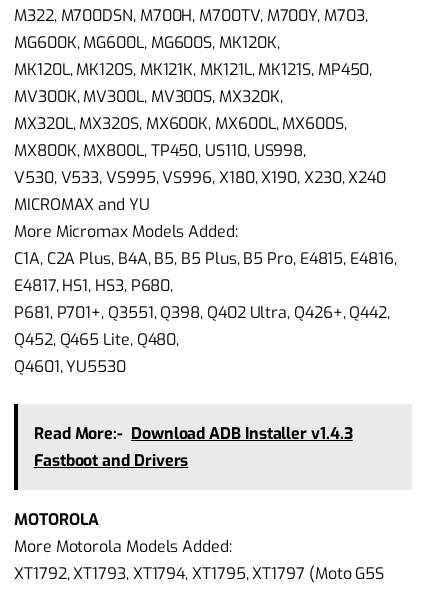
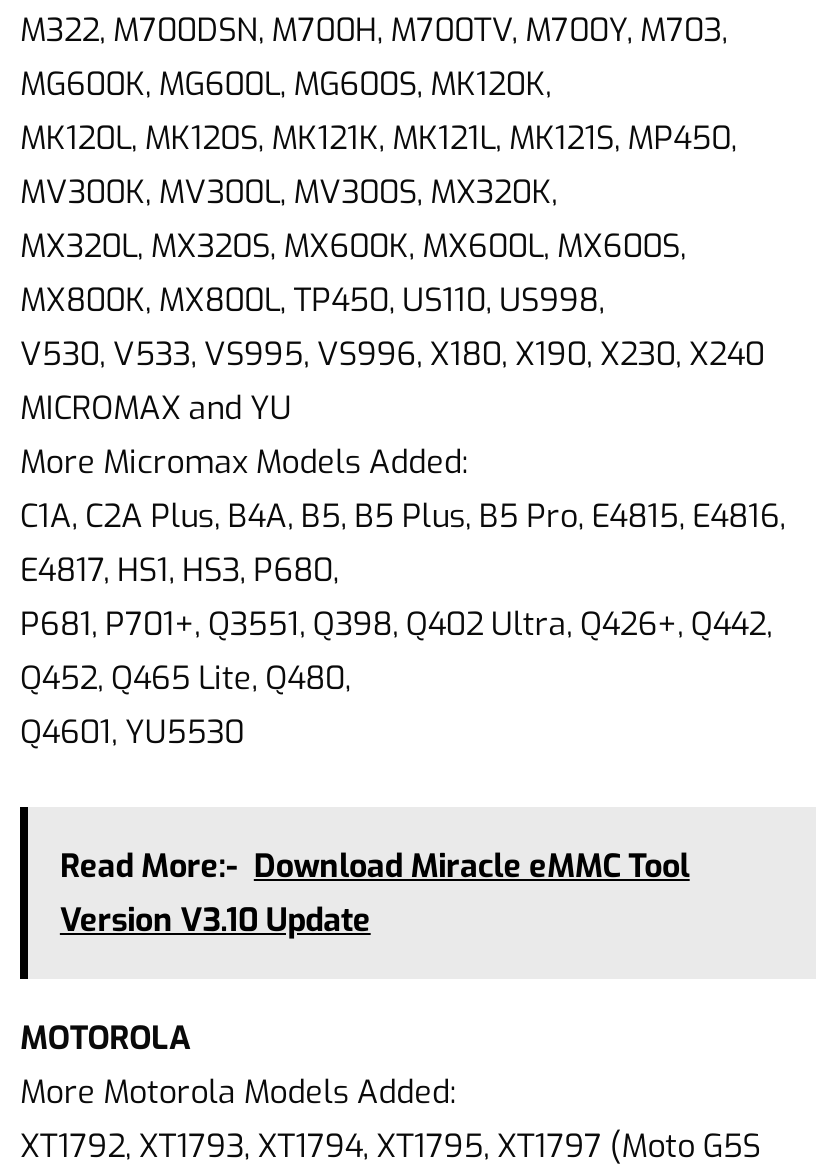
[34,423,353,471] Read More:- Download ADB Installer v1.4.3 | Fastboot and Drivers -> [60,845,690,941] Read More:- Download Miracle eMMC Tool | Version V3.10 Update

